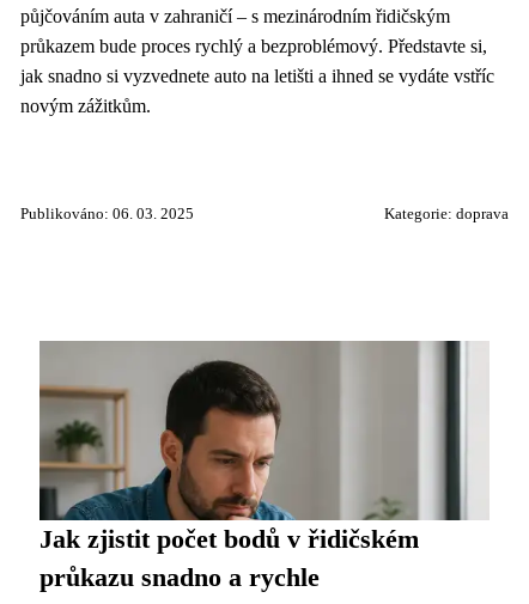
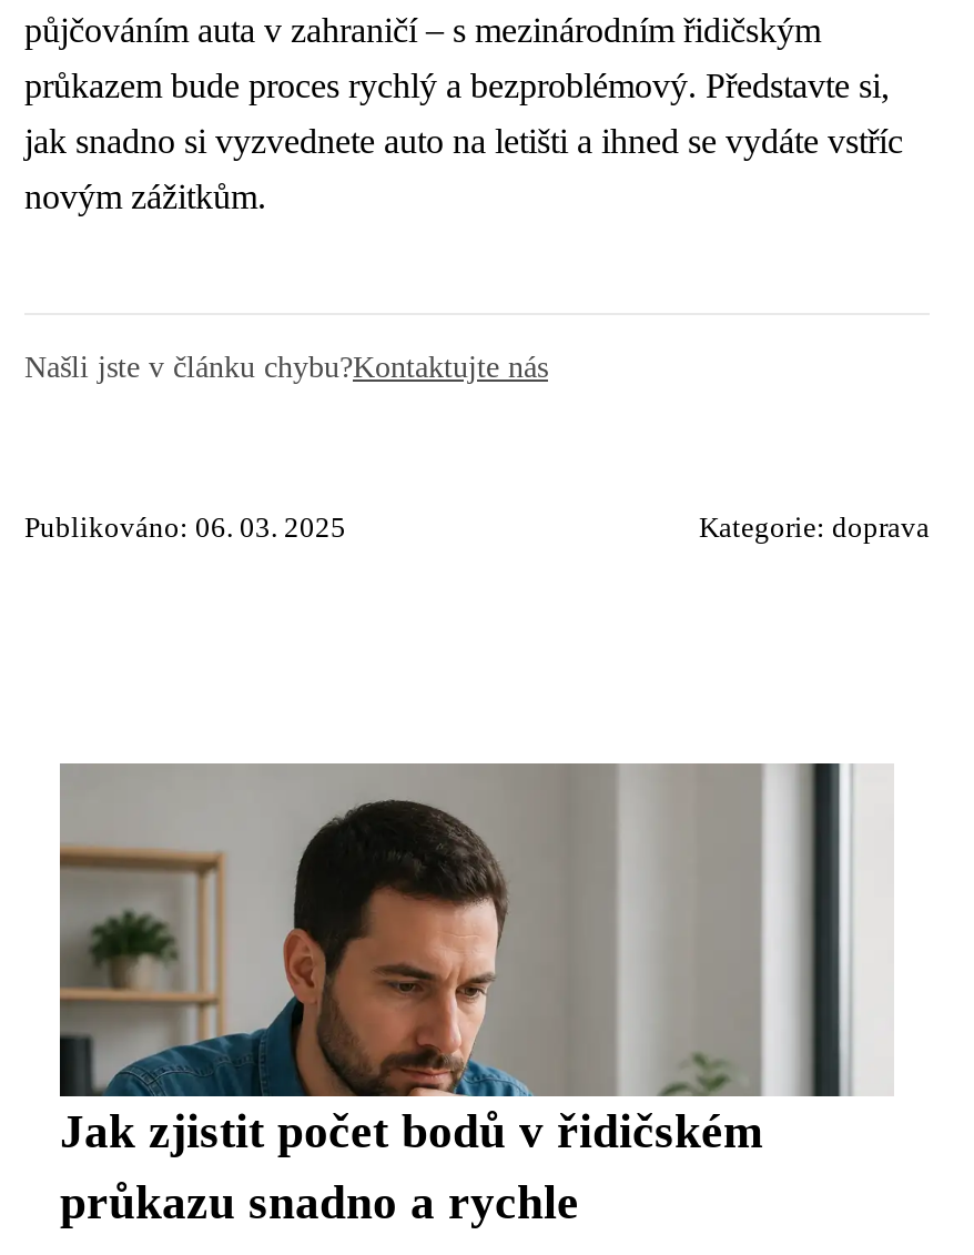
none -> [24,348,548,384] Našli jste v článku chybu?Kontaktujte nás

